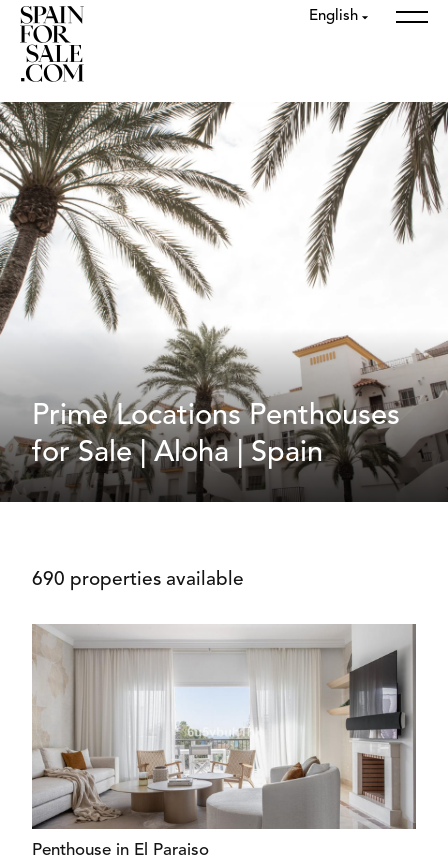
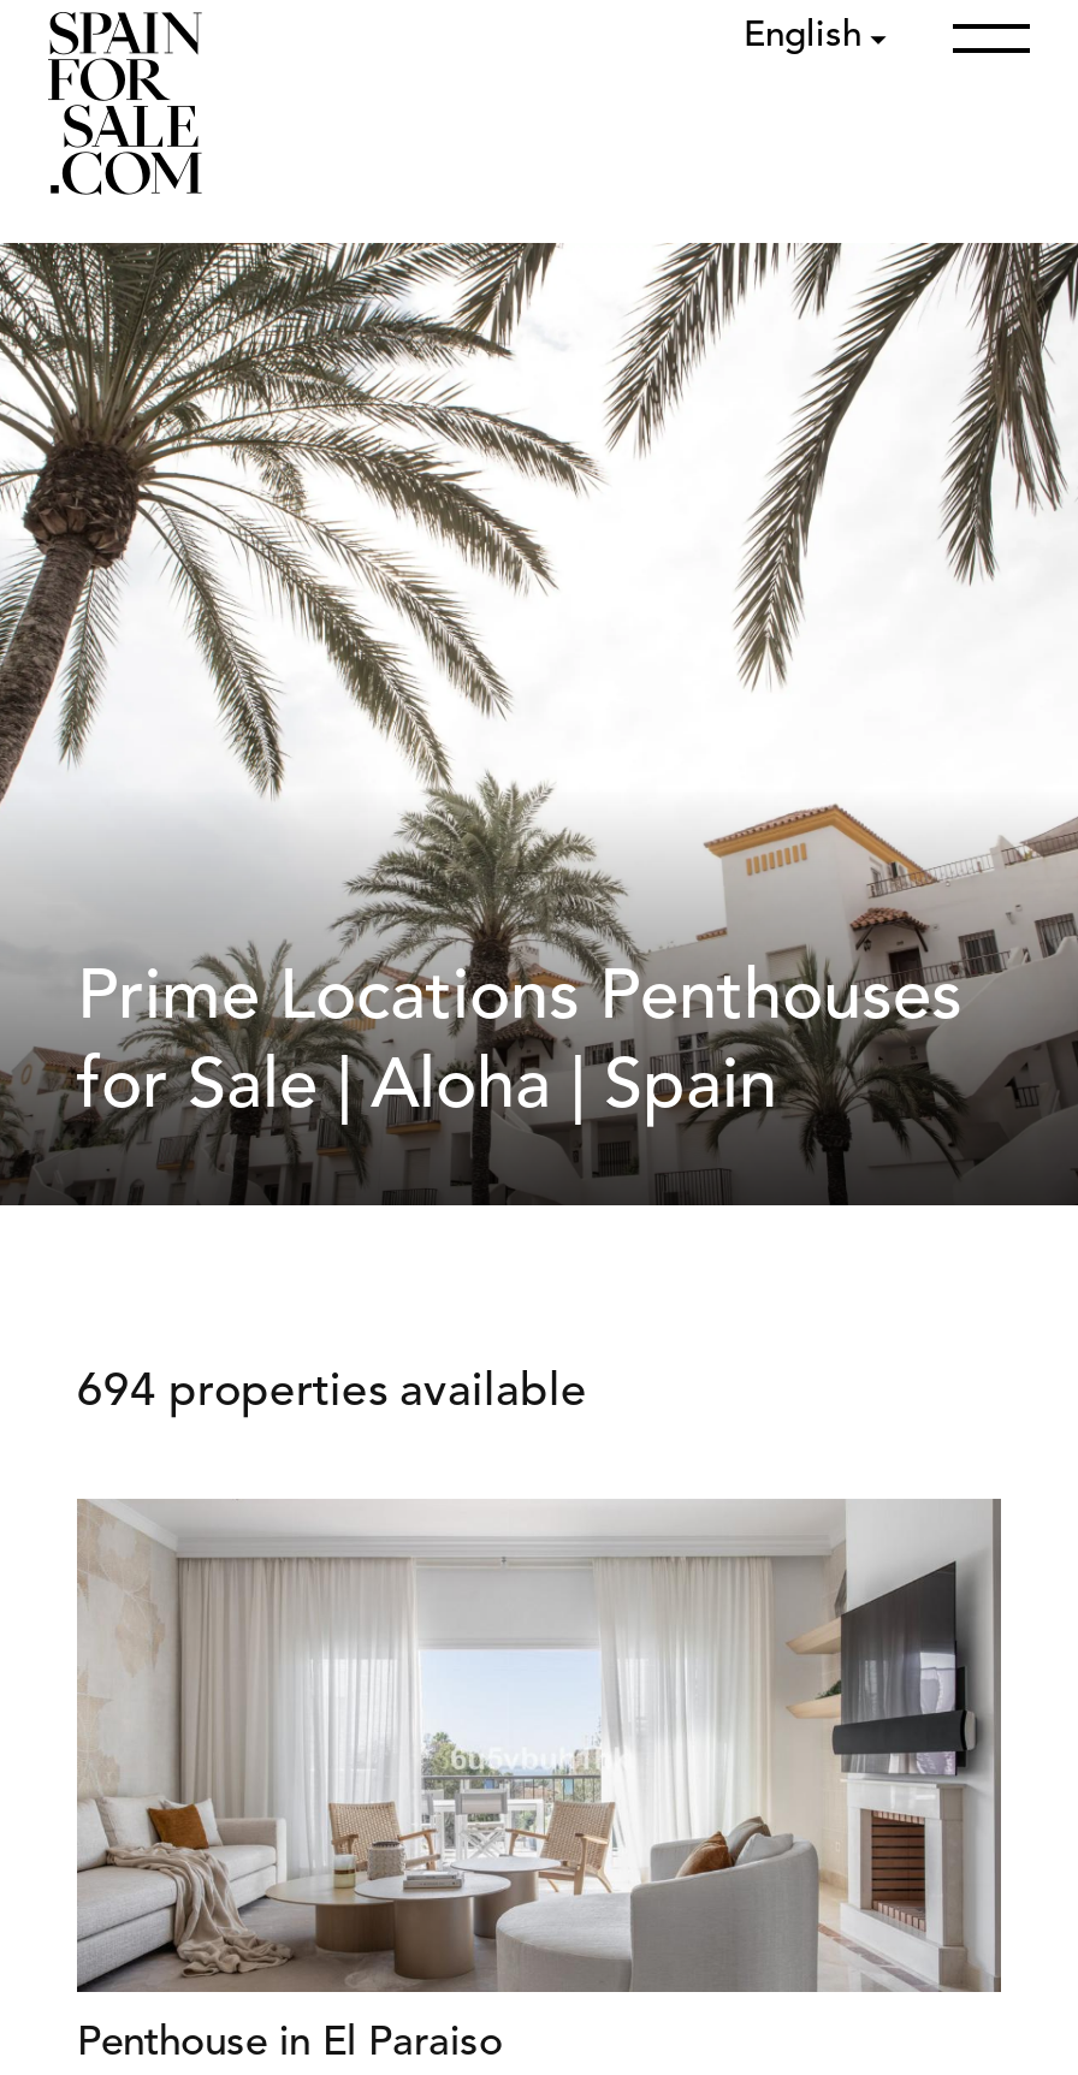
[32,571,244,590] 690 properties available -> [77,1371,587,1417] 694 properties available

